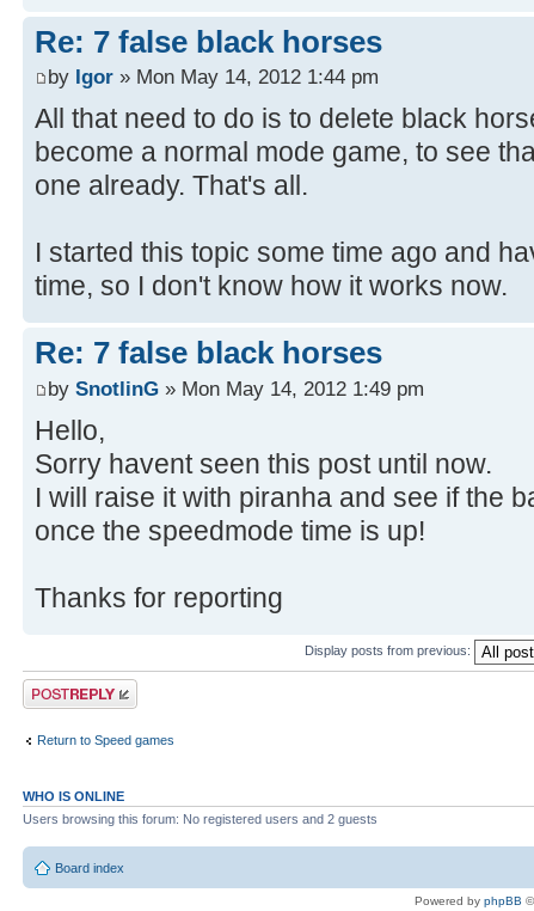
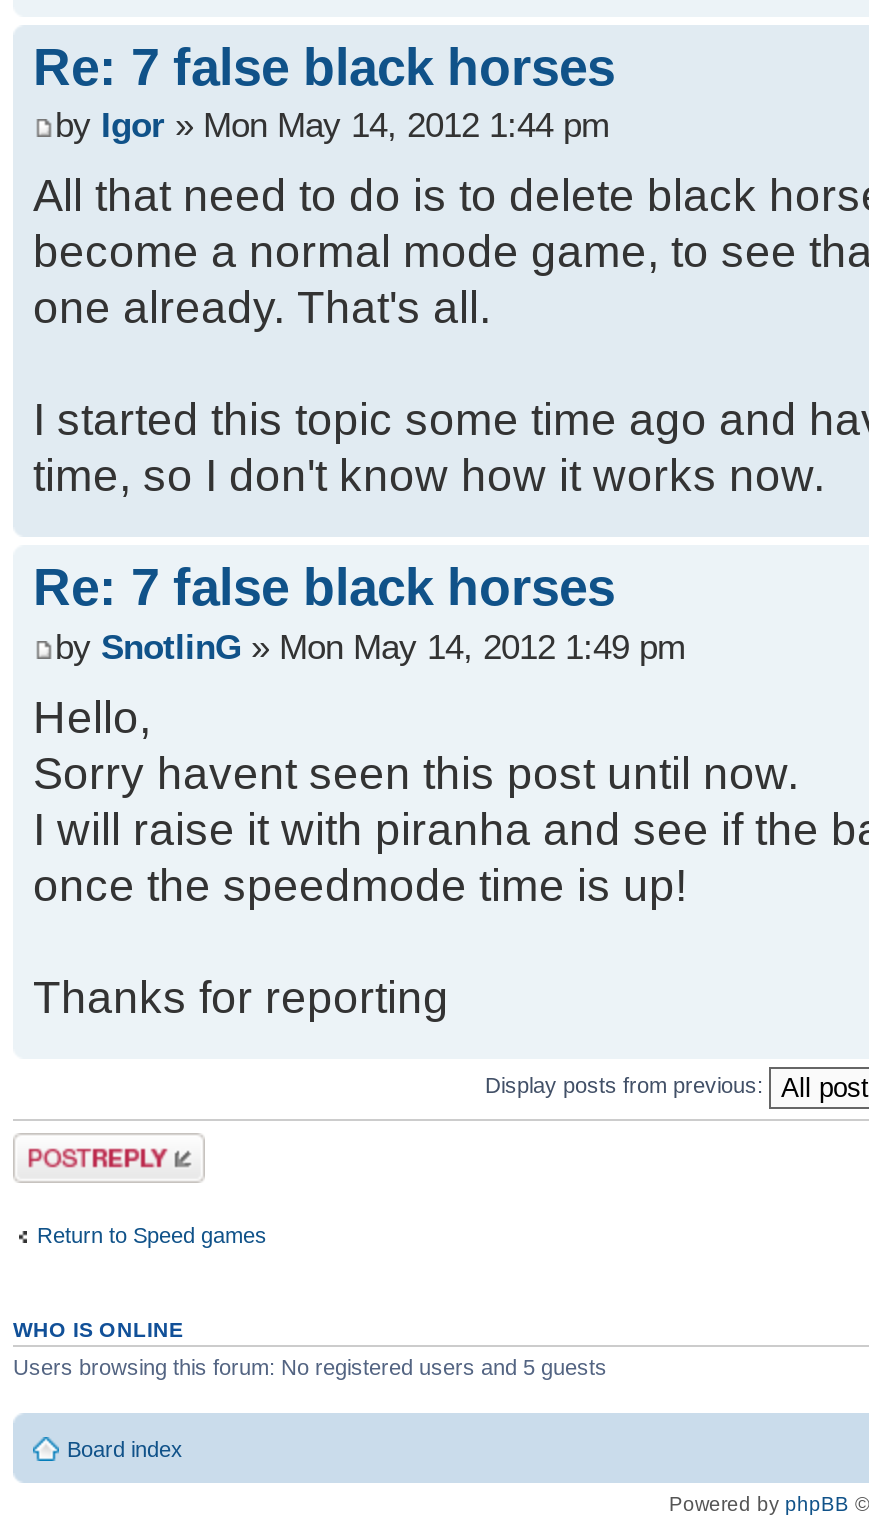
[23,811,378,826] Users browsing this forum: No registered users and 2 guests -> [13,1354,607,1378] Users browsing this forum: No registered users and 5 guests

